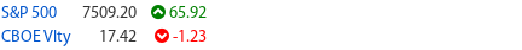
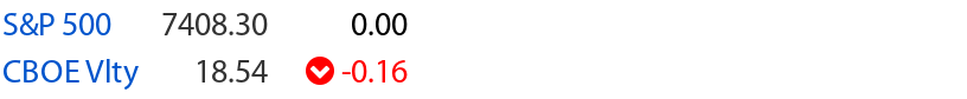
[82,5,137,23] 7509.20 -> [161,9,268,45] 7408.30
[166,5,207,23] 65.92 -> [351,9,408,45] 0.00
[99,29,137,46] 17.42 -> [194,57,268,92] 18.54
[169,29,207,46] -1.23 -> [334,57,408,92] -0.16

